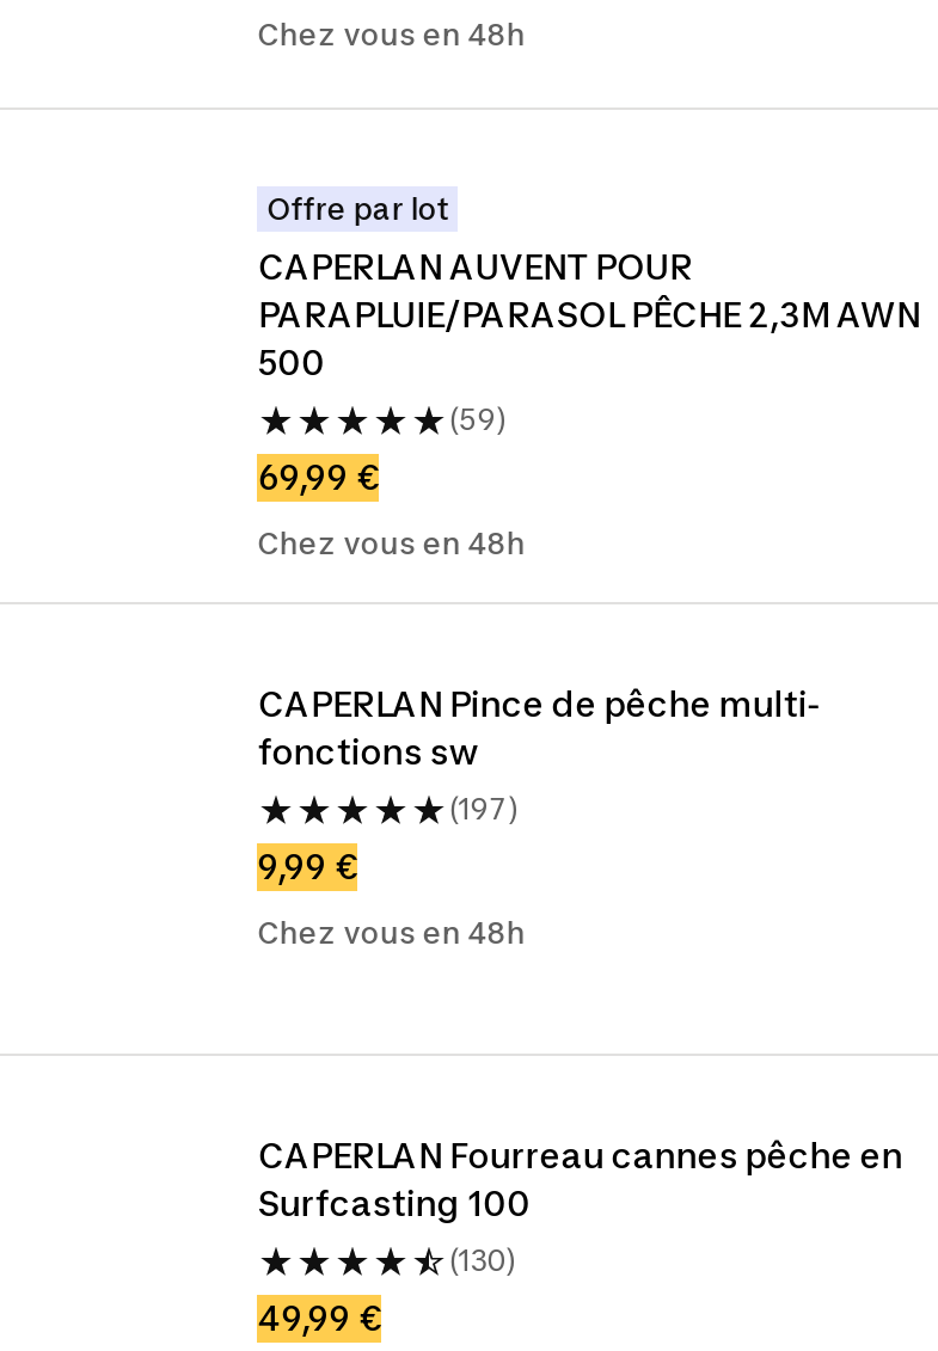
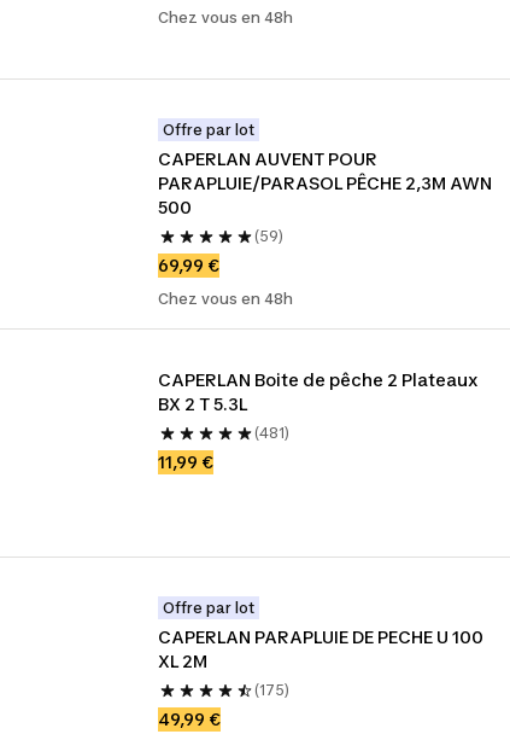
[258,683,822,772] CAPERLAN Pince de pêche multi- | fonctions sw -> [158,369,479,414] CAPERLAN Boite de pêche 2 Plateaux | BX 2 T 5.3L
[449,791,518,827] (197) -> [255,424,290,442] (481)
[258,846,358,886] 9,99 € -> [158,451,214,472] 11,99 €
[258,915,525,951] Chez vous en 48h -> [163,599,255,617] Offre par lot
[258,1135,903,1223] CAPERLAN Fourreau cannes pêche en | Surfcasting 100 -> [158,627,484,671] CAPERLAN PARAPLUIE DE PECHE U 100 | XL 2M
[449,1242,516,1278] (130) -> [255,681,290,699] (175)

